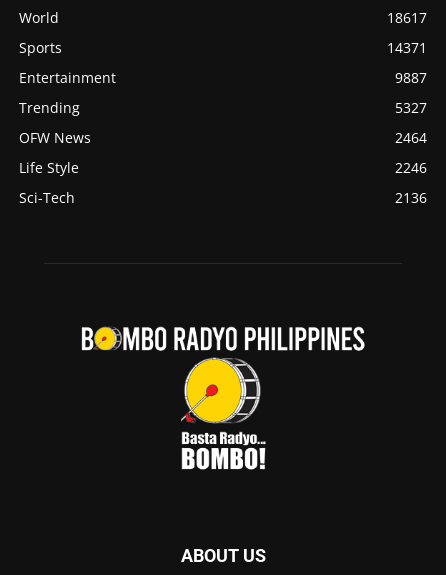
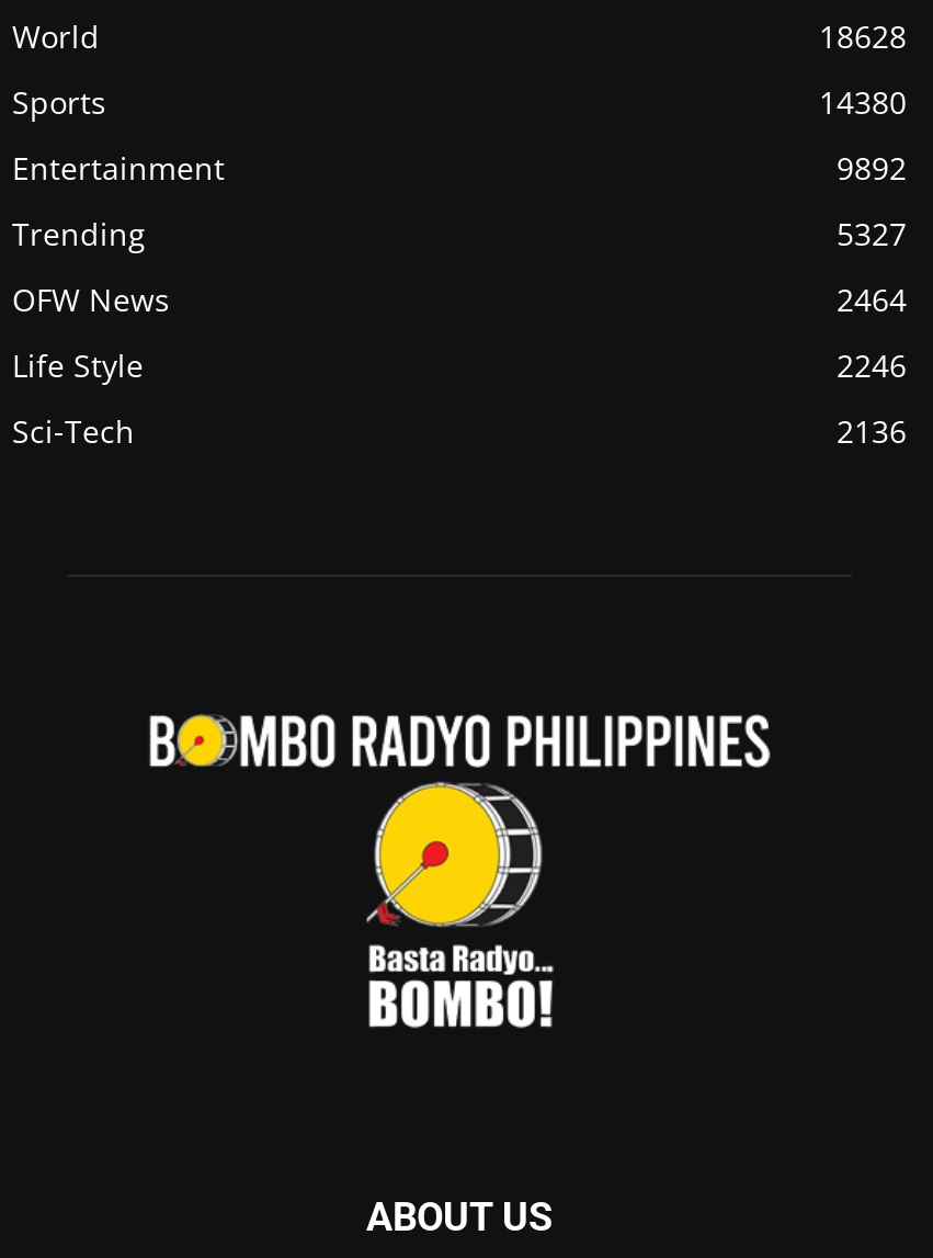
[387,8,427,27] 18617 -> [819,15,907,57] 18628
[387,38,427,57] 14371 -> [819,81,907,123] 14380
[395,68,427,87] 9887 -> [837,147,907,188] 9892

